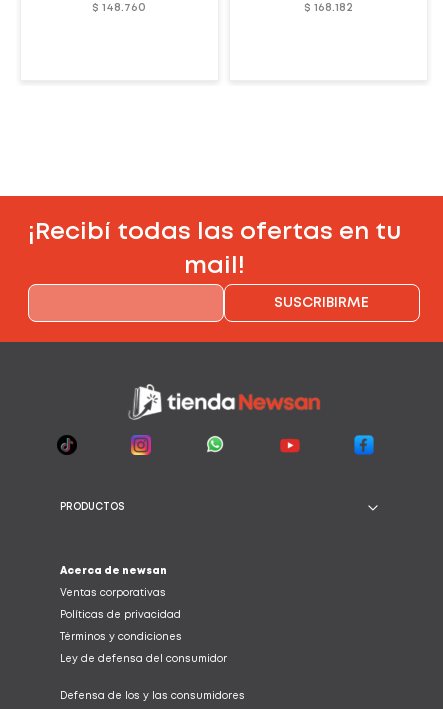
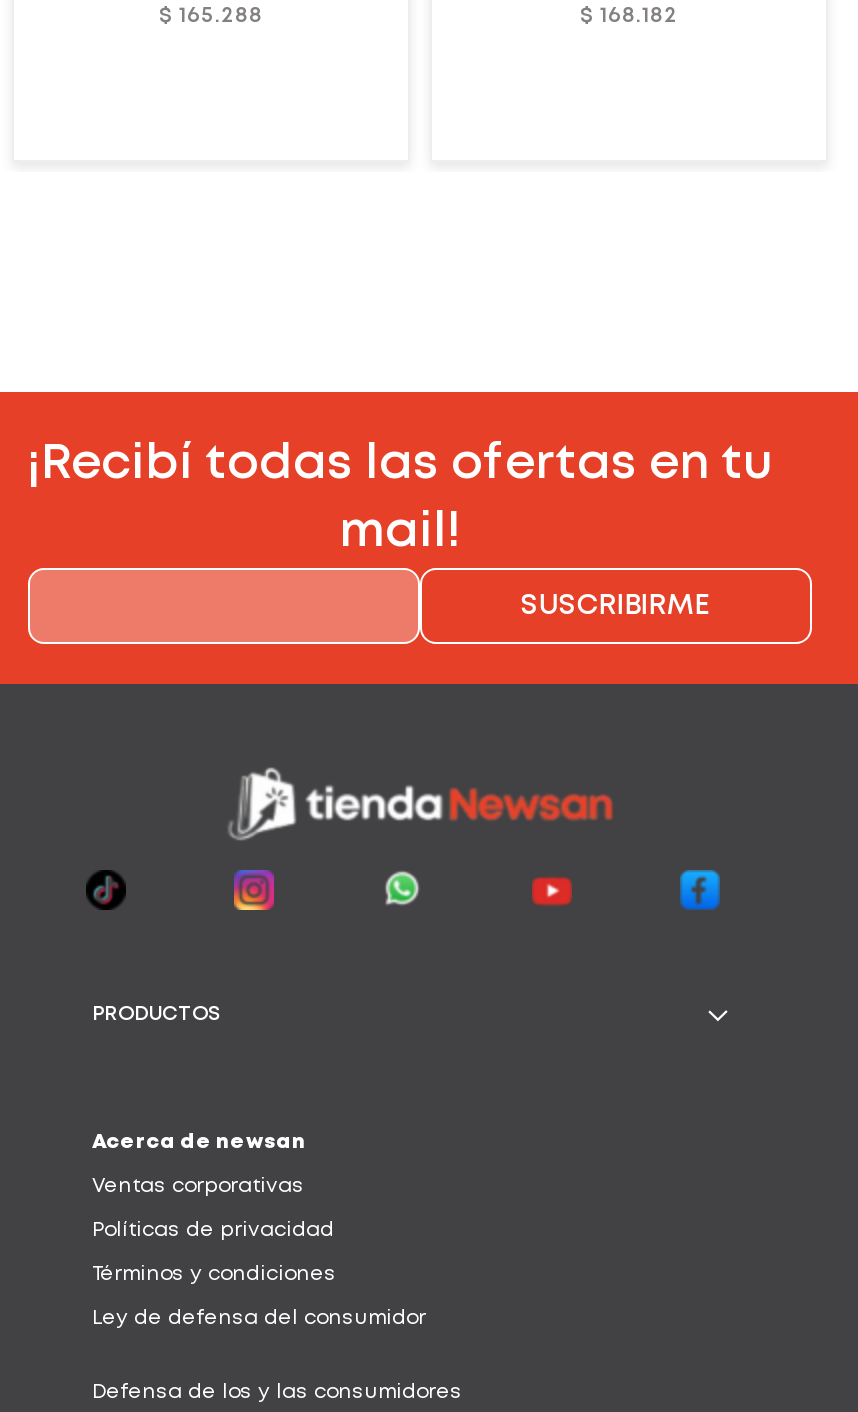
[92,3,146,13] $ 148.760 -> [159,7,263,27] $ 165.288

